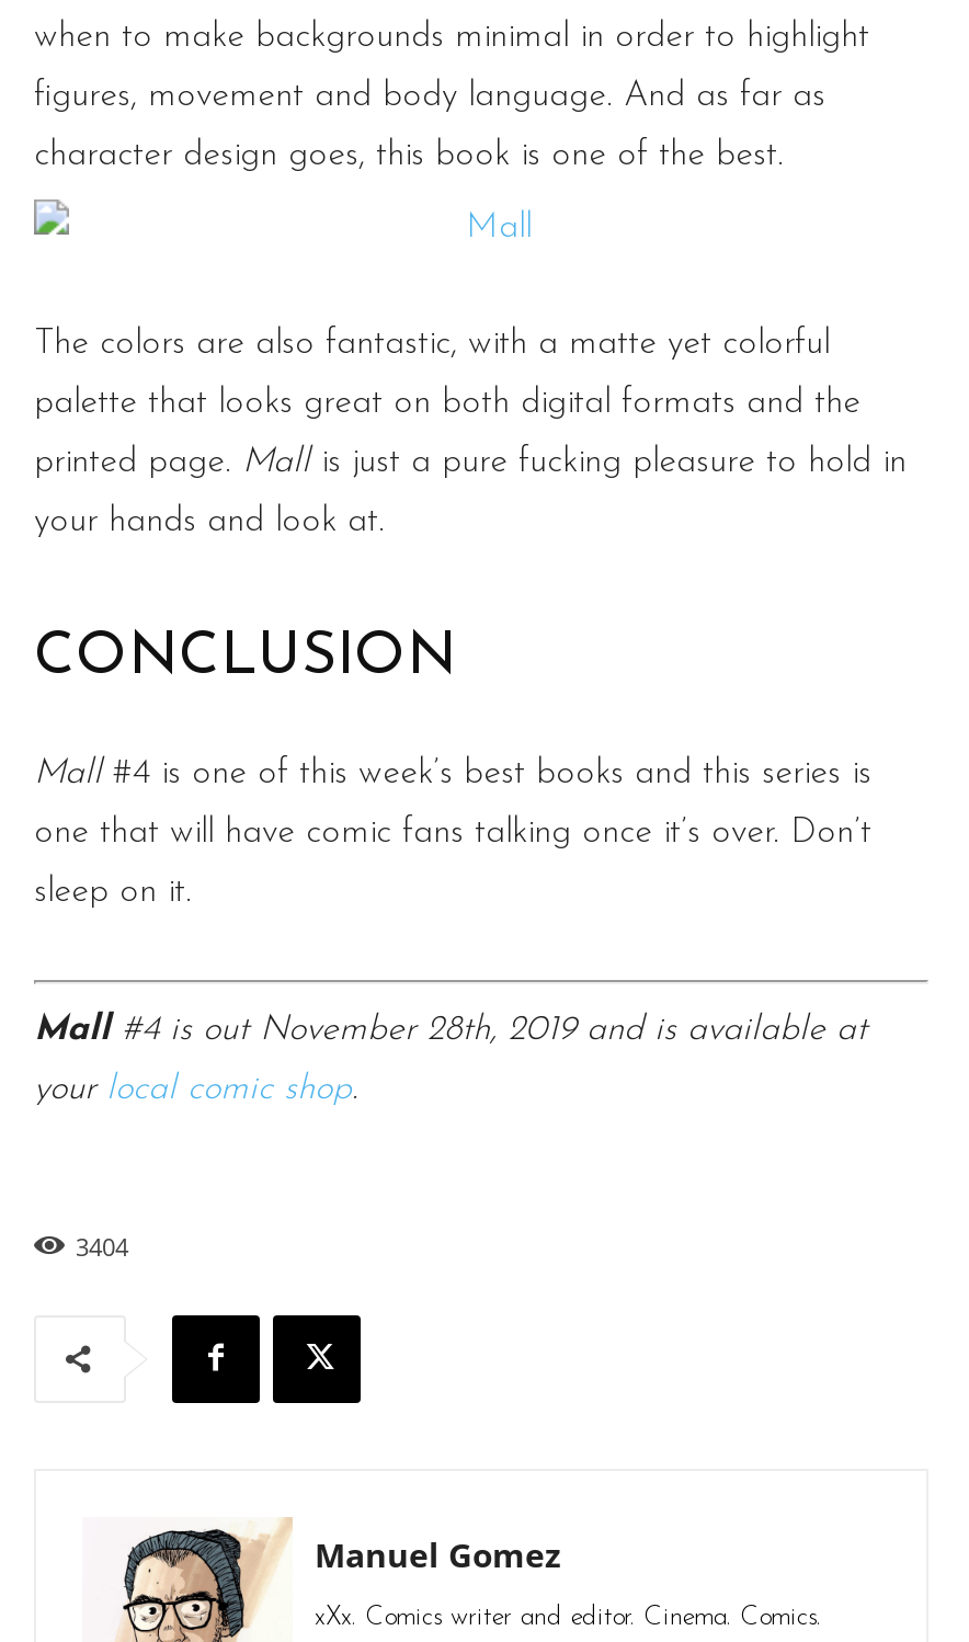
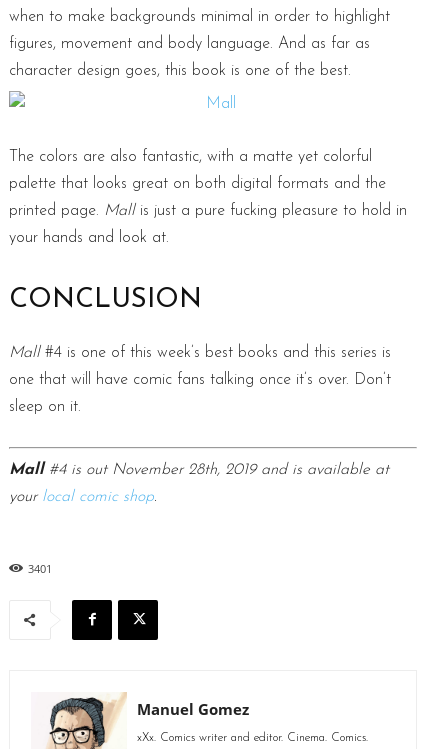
[76,1229,128,1262] 3404 -> [28,561,52,576] 3401

